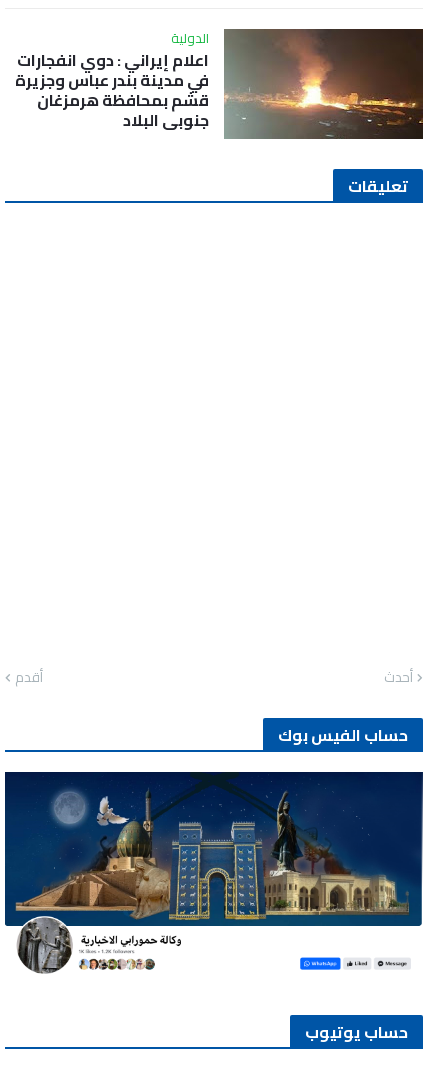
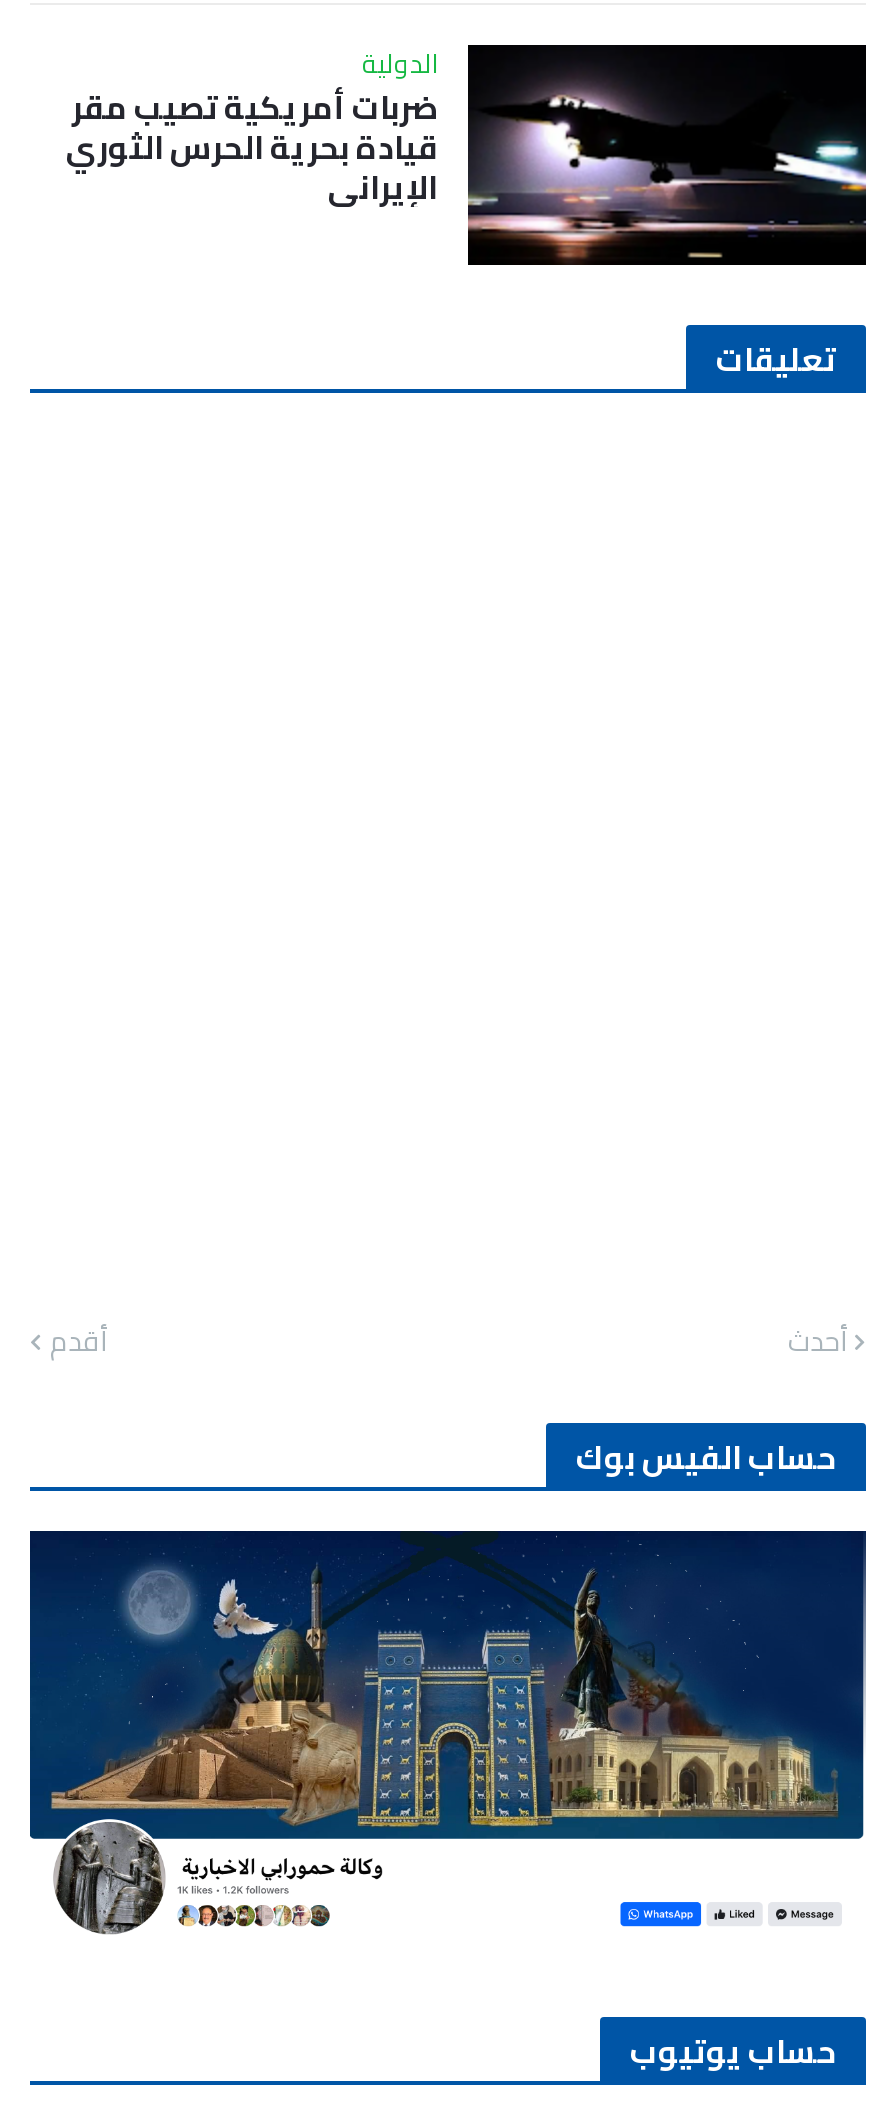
[15,28,424,139] [image] | اعلام إيراني : دوي انفجارات | في مدينة بندر عباس وجزيرة | قشم بمحافظة هرمزغان | جنوبي البلاد -> [66,43,868,267] [image] | ضربات أمريكية تصيب مقر | قيادة بحرية الحرس الثوري | الإيراني

